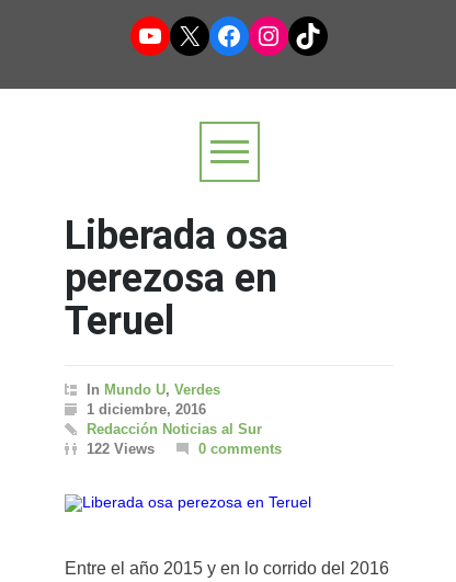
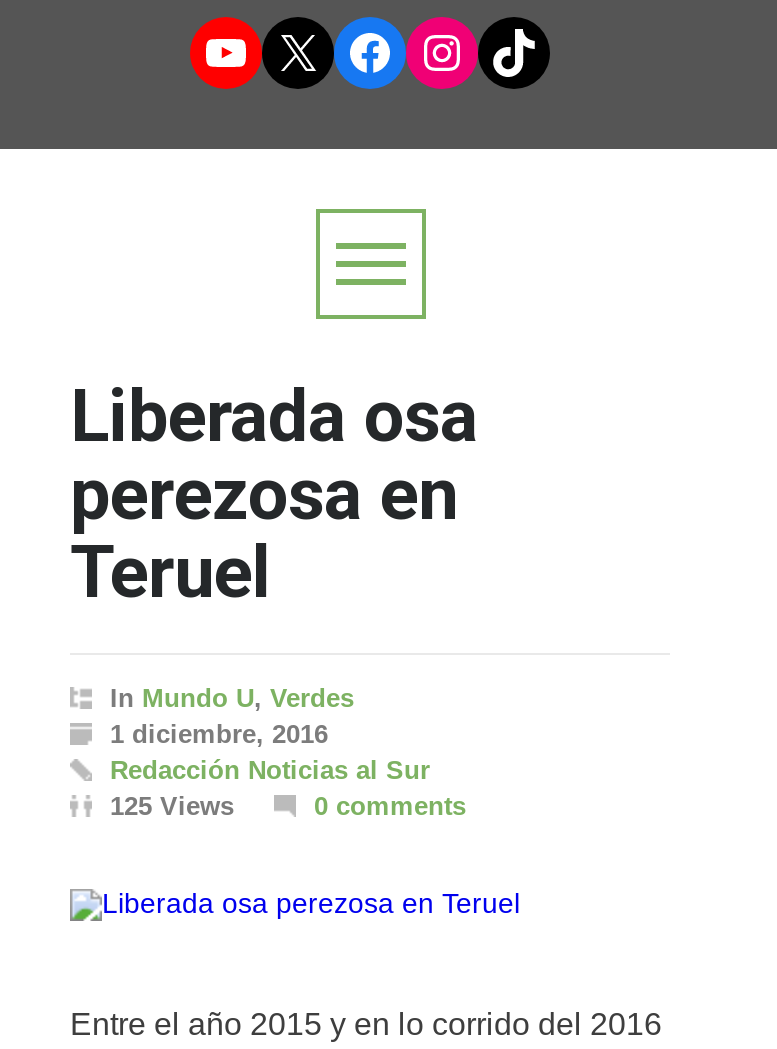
[87,441,155,457] 122 Views -> [110,791,234,821] 125 Views

